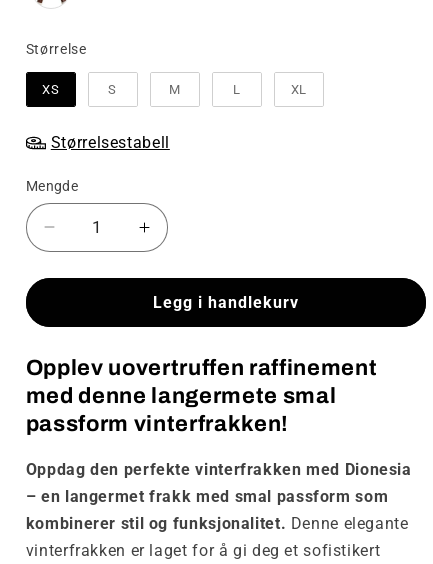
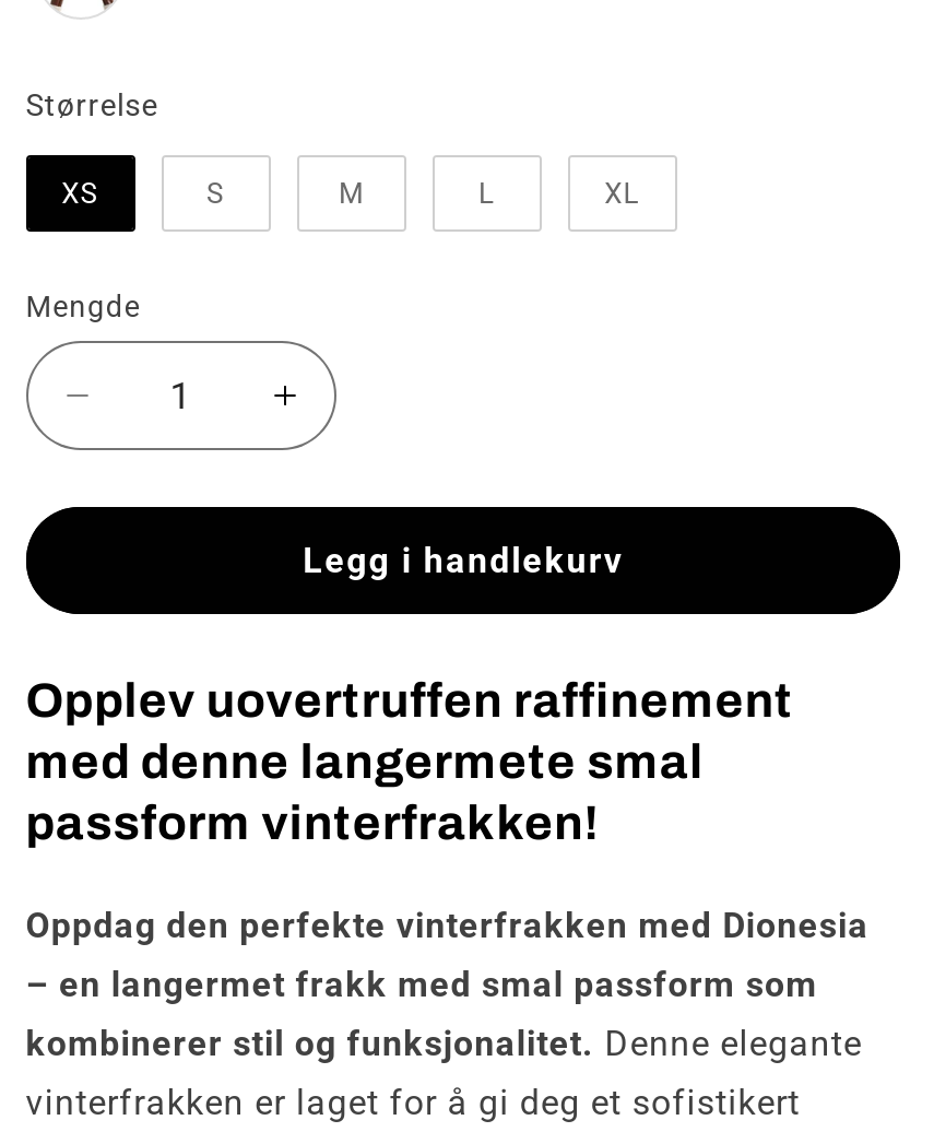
[51,133,170,152] Størrelsestabell -> none

